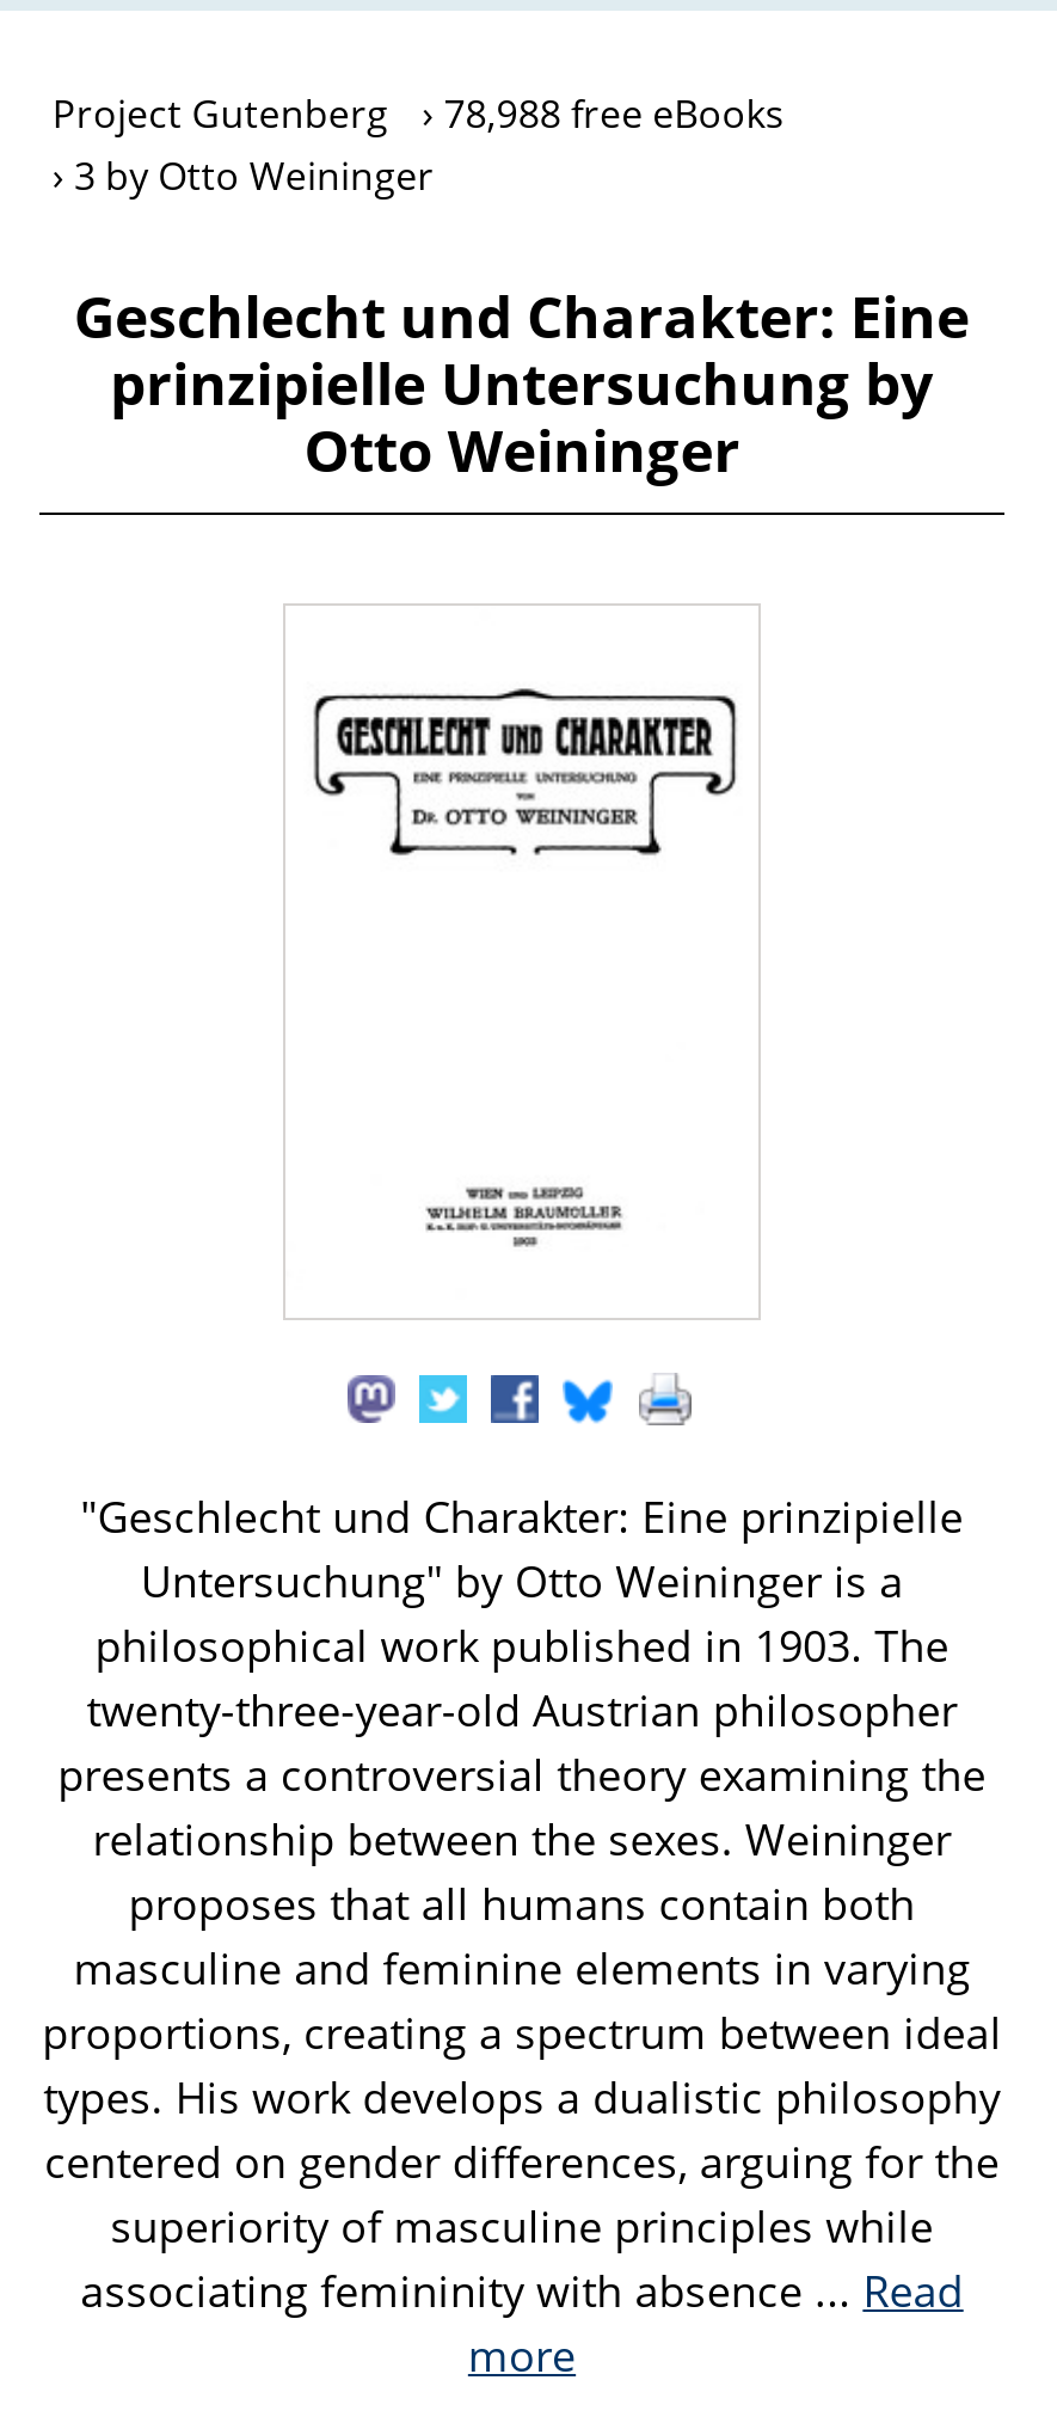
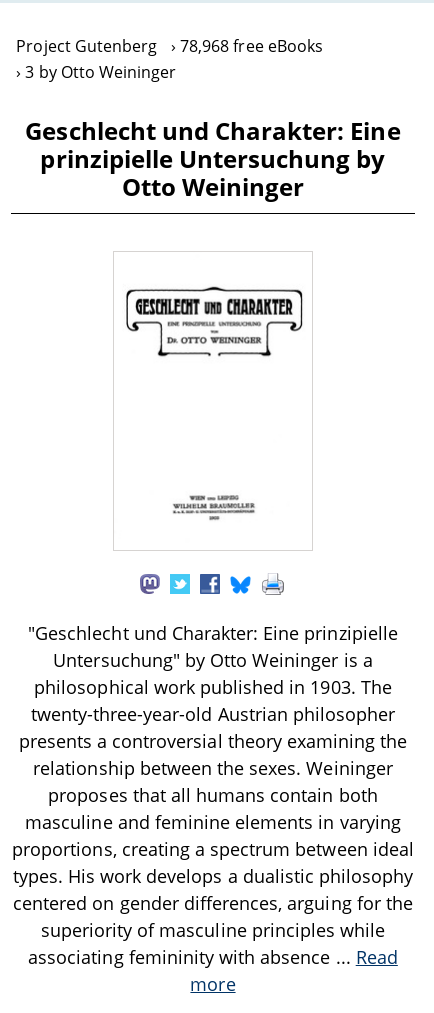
[52,87,784,140] Project Gutenberg 78,988 free eBooks -> [16,35,323,57] Project Gutenberg 78,968 free eBooks

